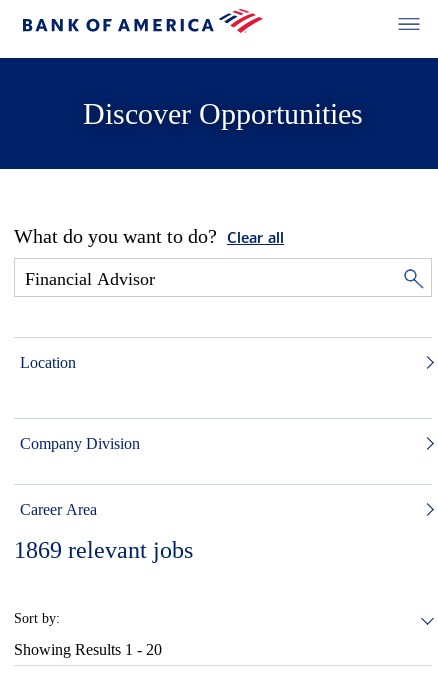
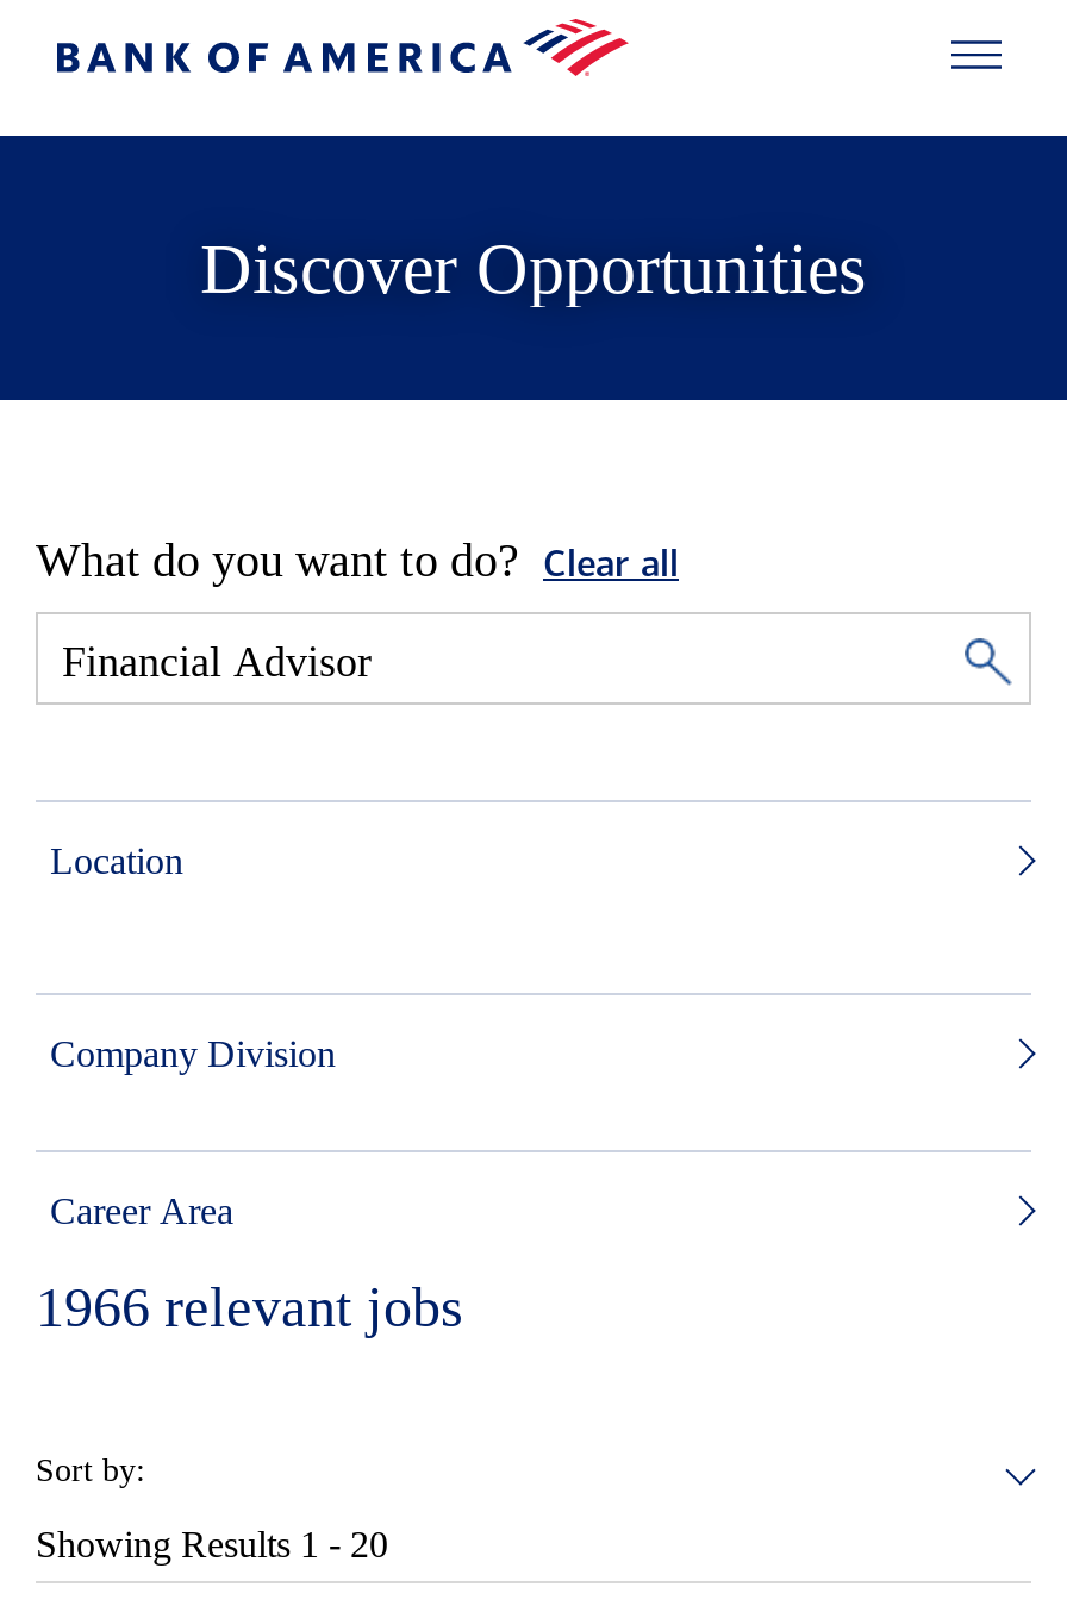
[14,537,193,563] 1869 relevant jobs -> [36,1276,462,1338] 1966 relevant jobs

